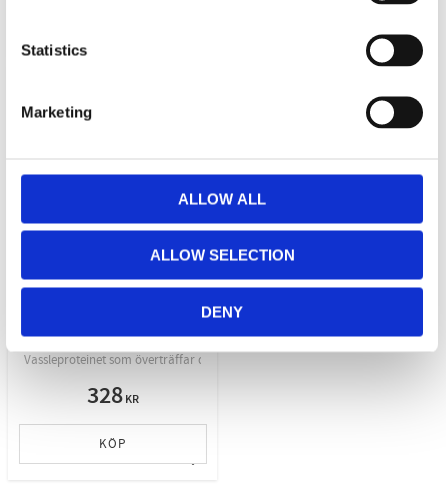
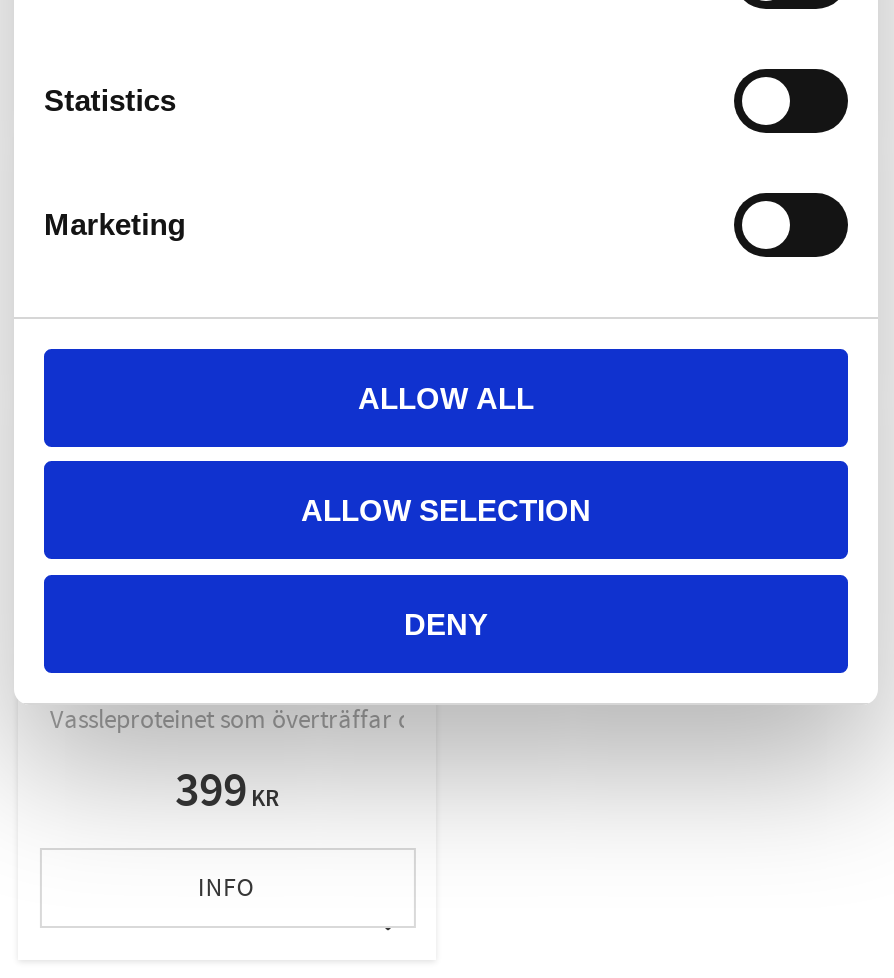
[86,380,138,412] 328KR -> [175,760,279,824] 399KR
[99,436,126,452] KÖP -> [198,873,256,905] INFO

